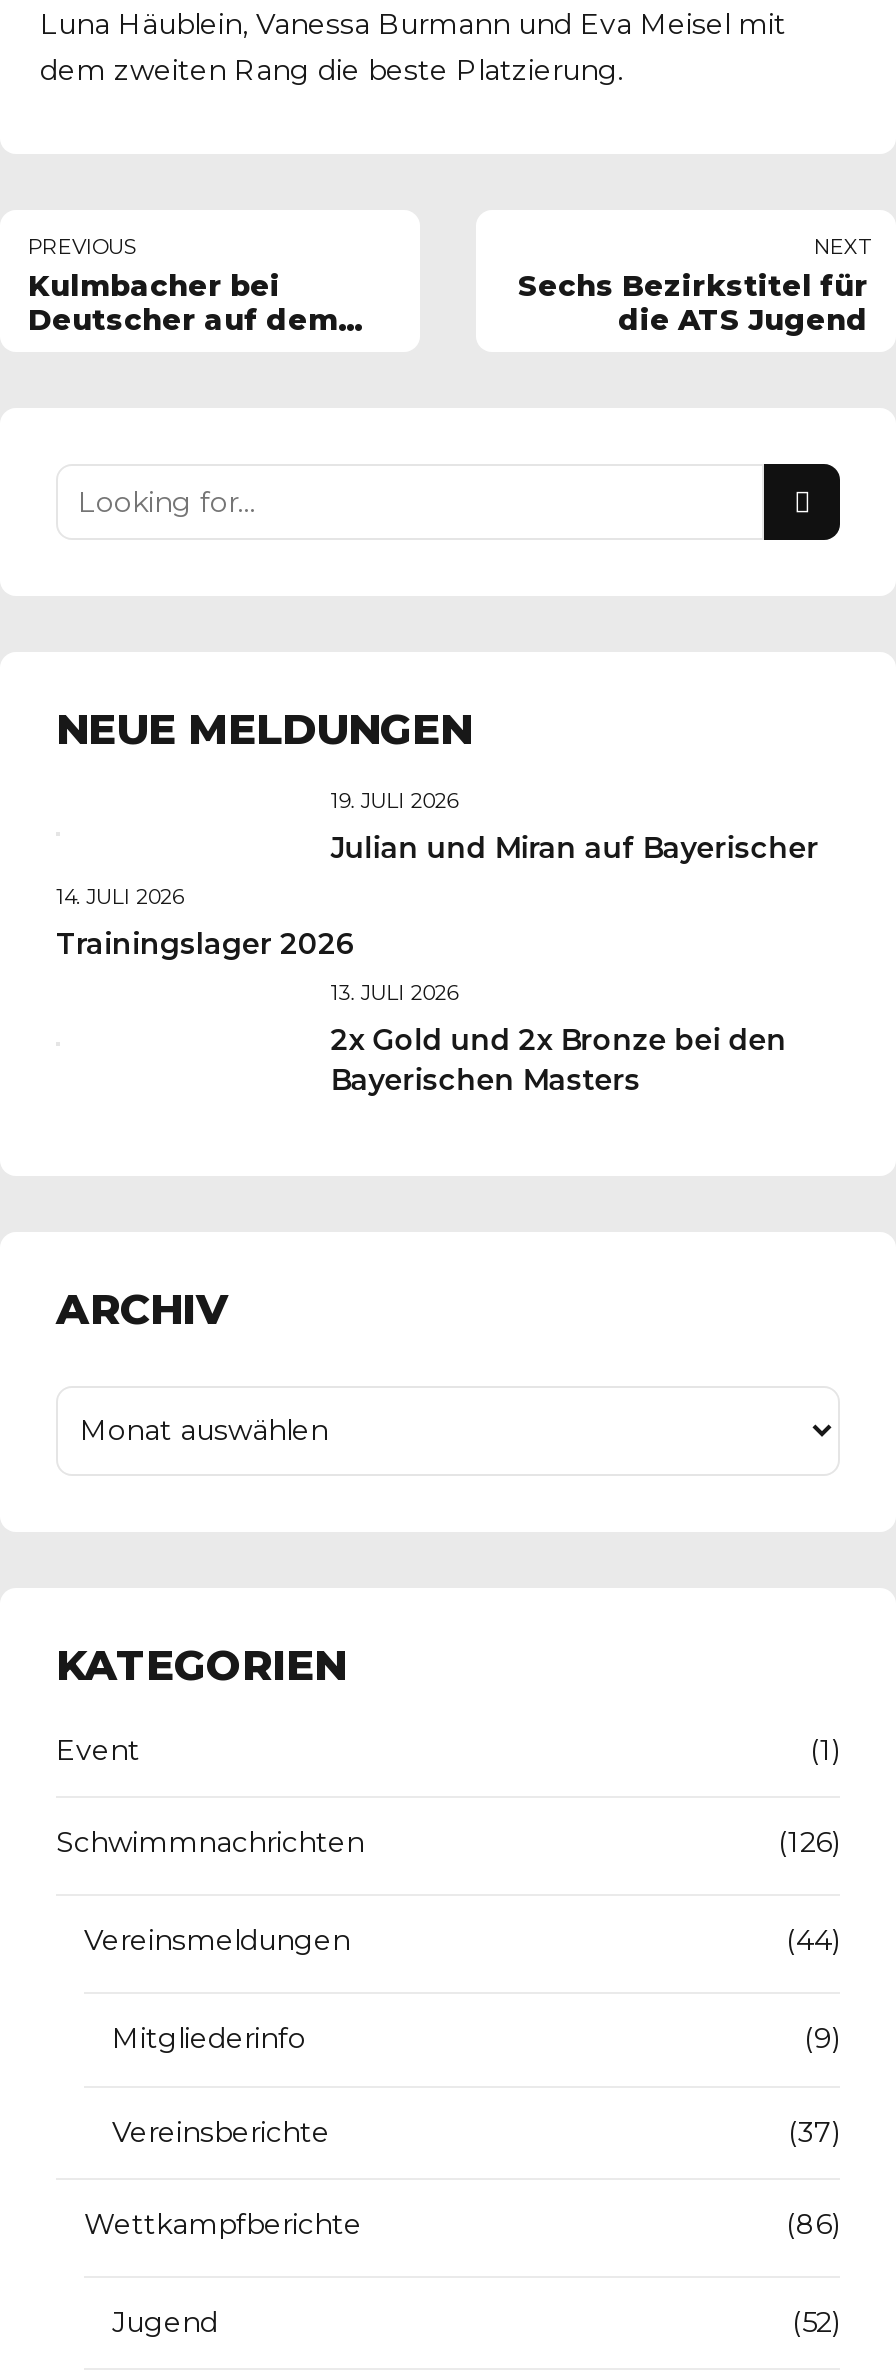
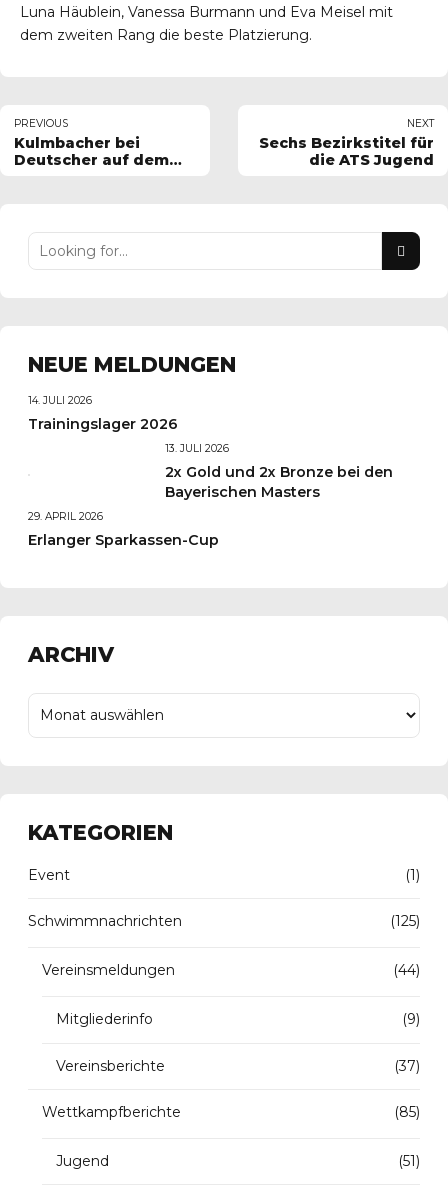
[330,789,818,866] 19. JULI 2026 | Julian und Miran auf Bayerischer -> none
moved [56,884,786,1098] -> [28,394,393,501]: 14. JULI 2026 | Trainingslager 2026 | 13. JULI 2026 | 2x Gold und 2x Bronze bei den | Bayerischen Masters
none -> [28,510,219,549] 29. APRIL 2026 | Erlanger Sparkassen-Cup
[778,1824,840,1860] (126) -> [390,912,420,930] (125)
[786,2206,840,2242] (86) -> [394,1103,420,1121] (85)
[792,2305,840,2341] (52) -> [398,1152,420,1170] (51)

